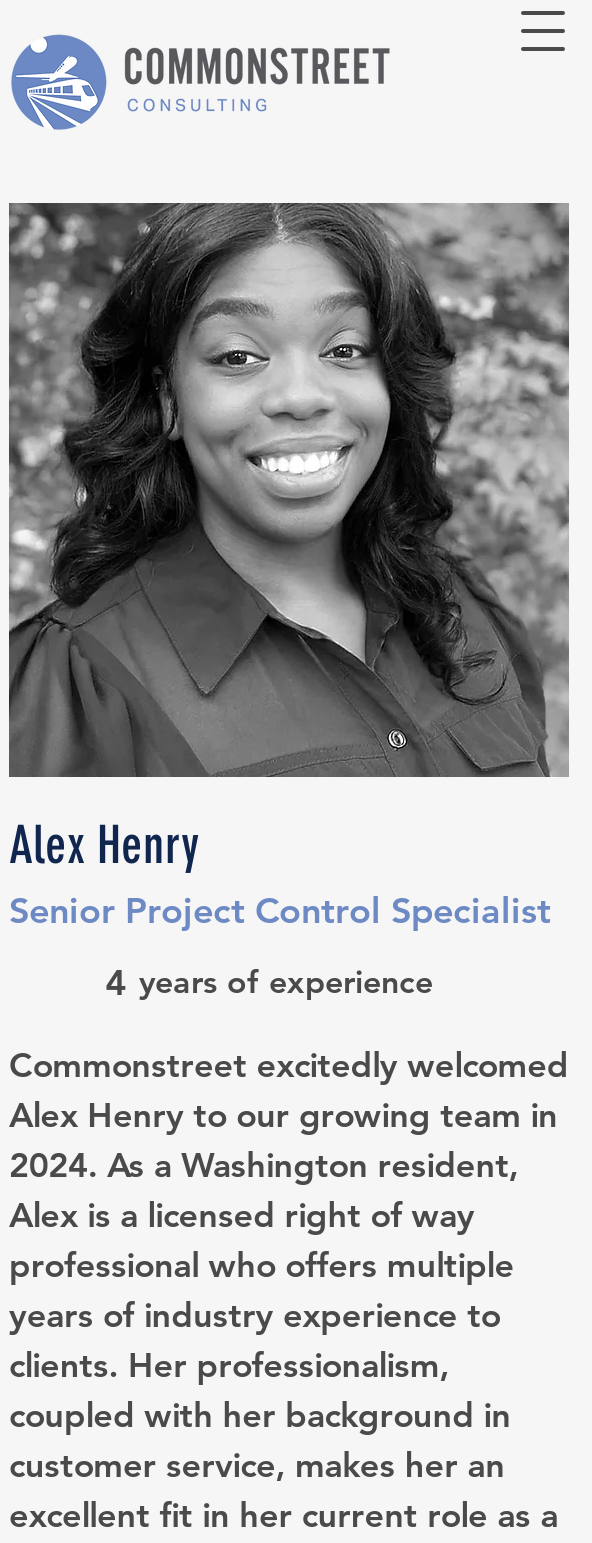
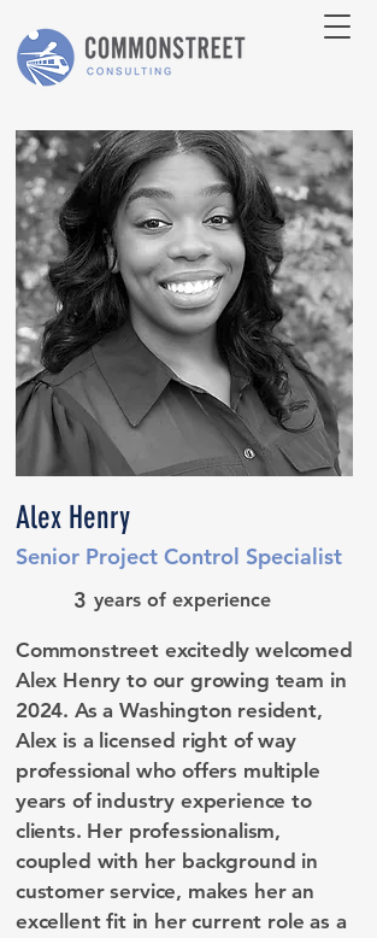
[105,959,433,1005] 4 years of experience -> [74,586,271,614] 3 years of experience

